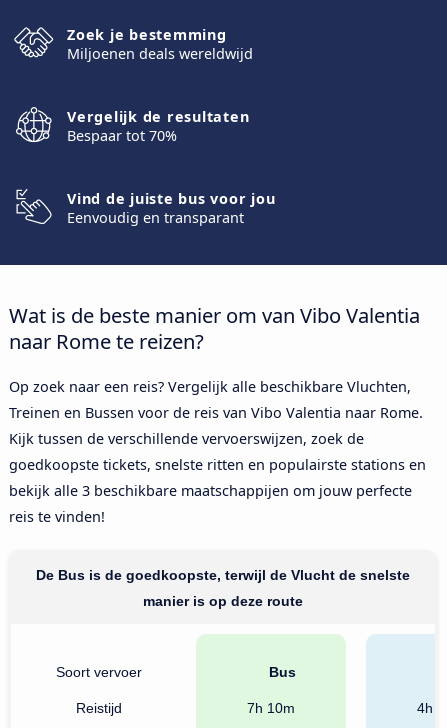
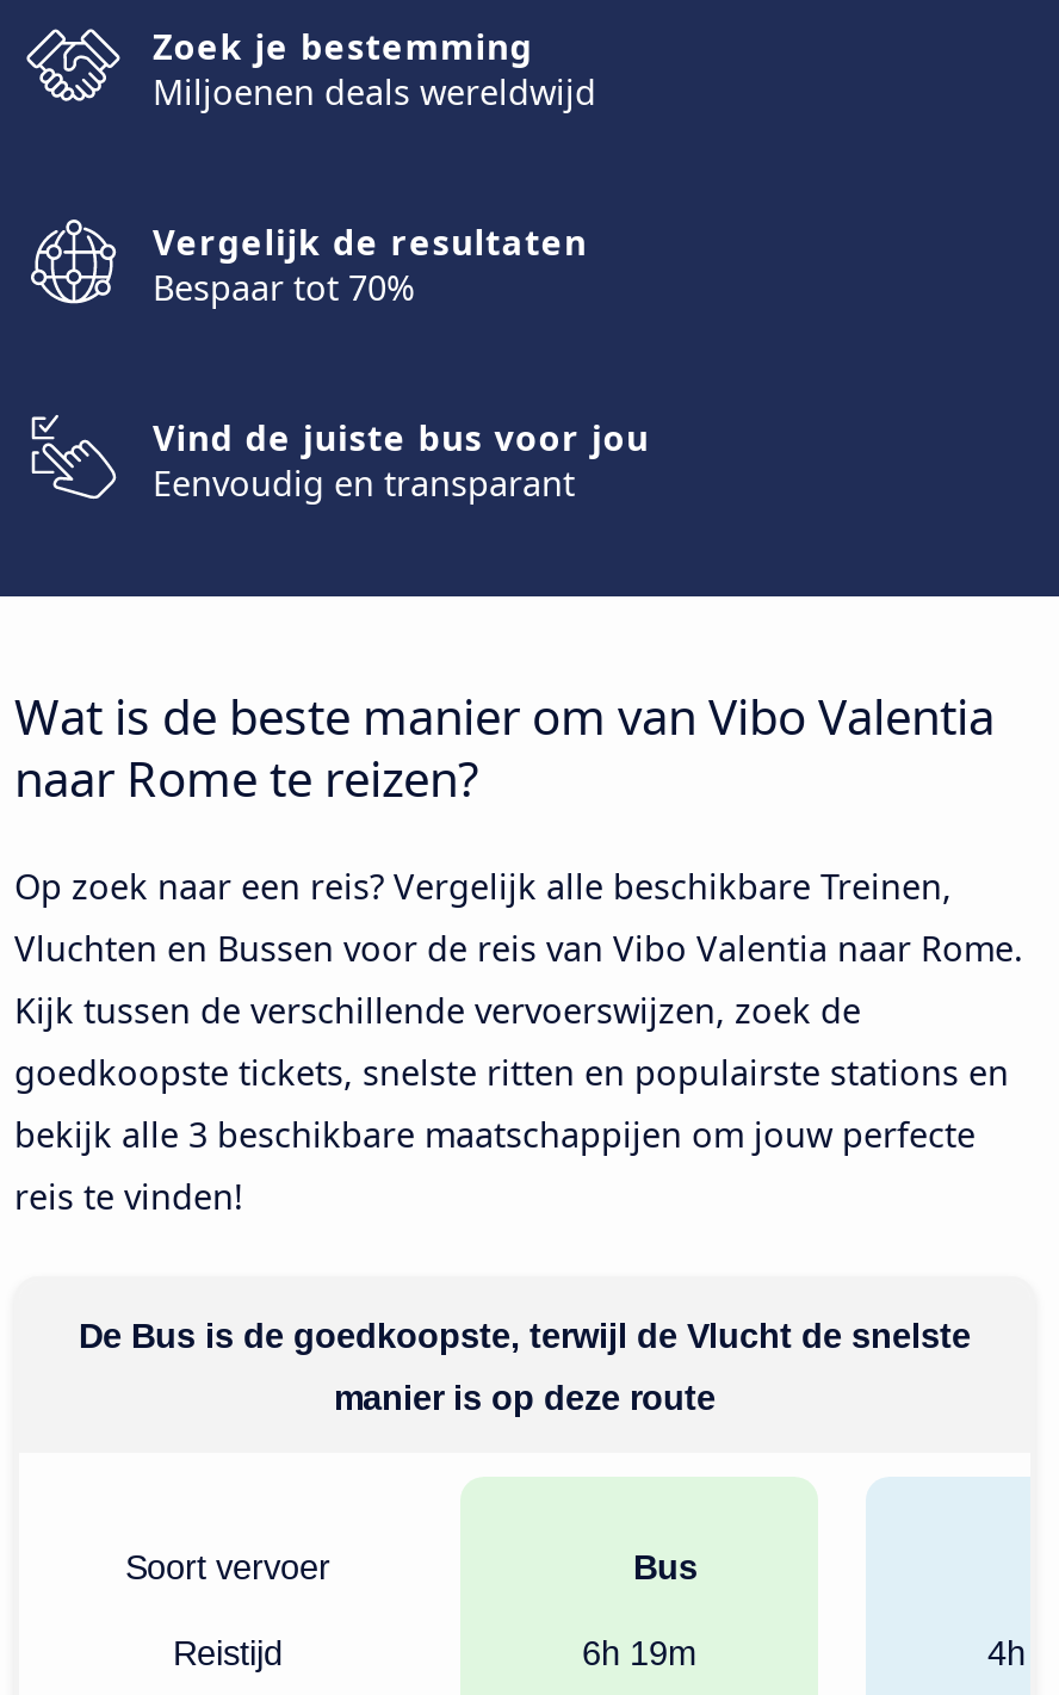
[9,377,411,396] Op zoek naar een reis? Vergelijk alle beschikbare Vluchten, -> [14,863,952,908] Op zoek naar een reis? Vergelijk alle beschikbare Treinen,
[9,403,423,422] Treinen en Bussen voor de reis van Vibo Valentia naar Rome. -> [14,925,1023,970] Vluchten en Bussen voor de reis van Vibo Valentia naar Rome.
[247,700,295,716] 7h 10m -> [582,1634,696,1672] 6h 19m

